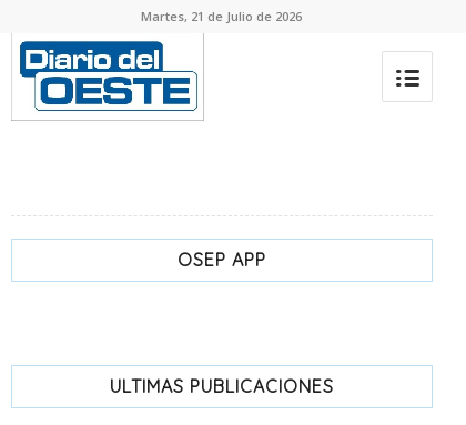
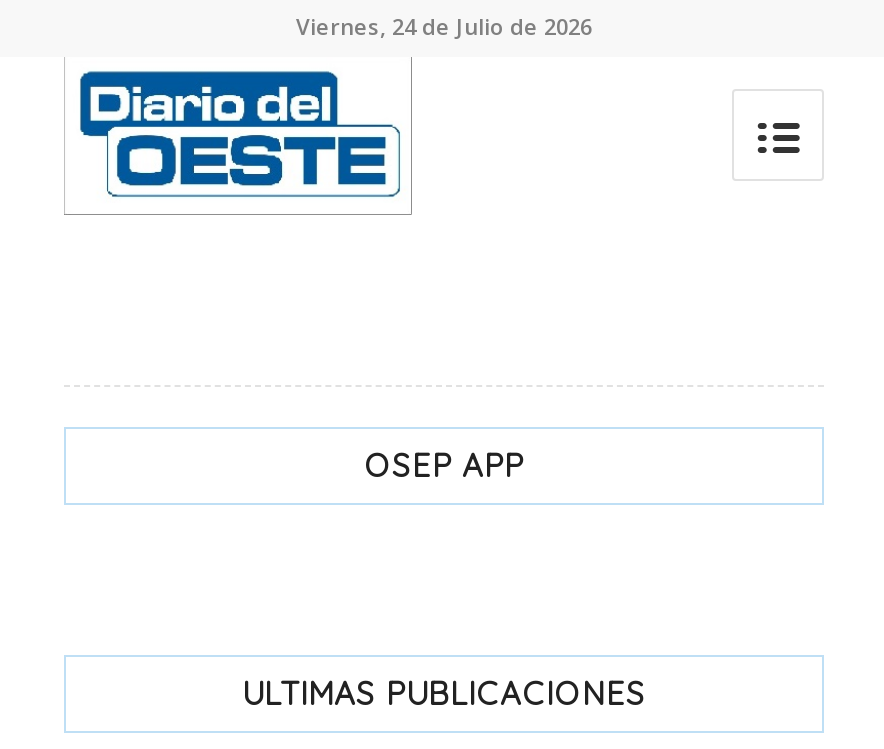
[141,8,302,24] Martes, 21 de Julio de 2026 -> [296,11,592,41] Viernes, 24 de Julio de 2026

